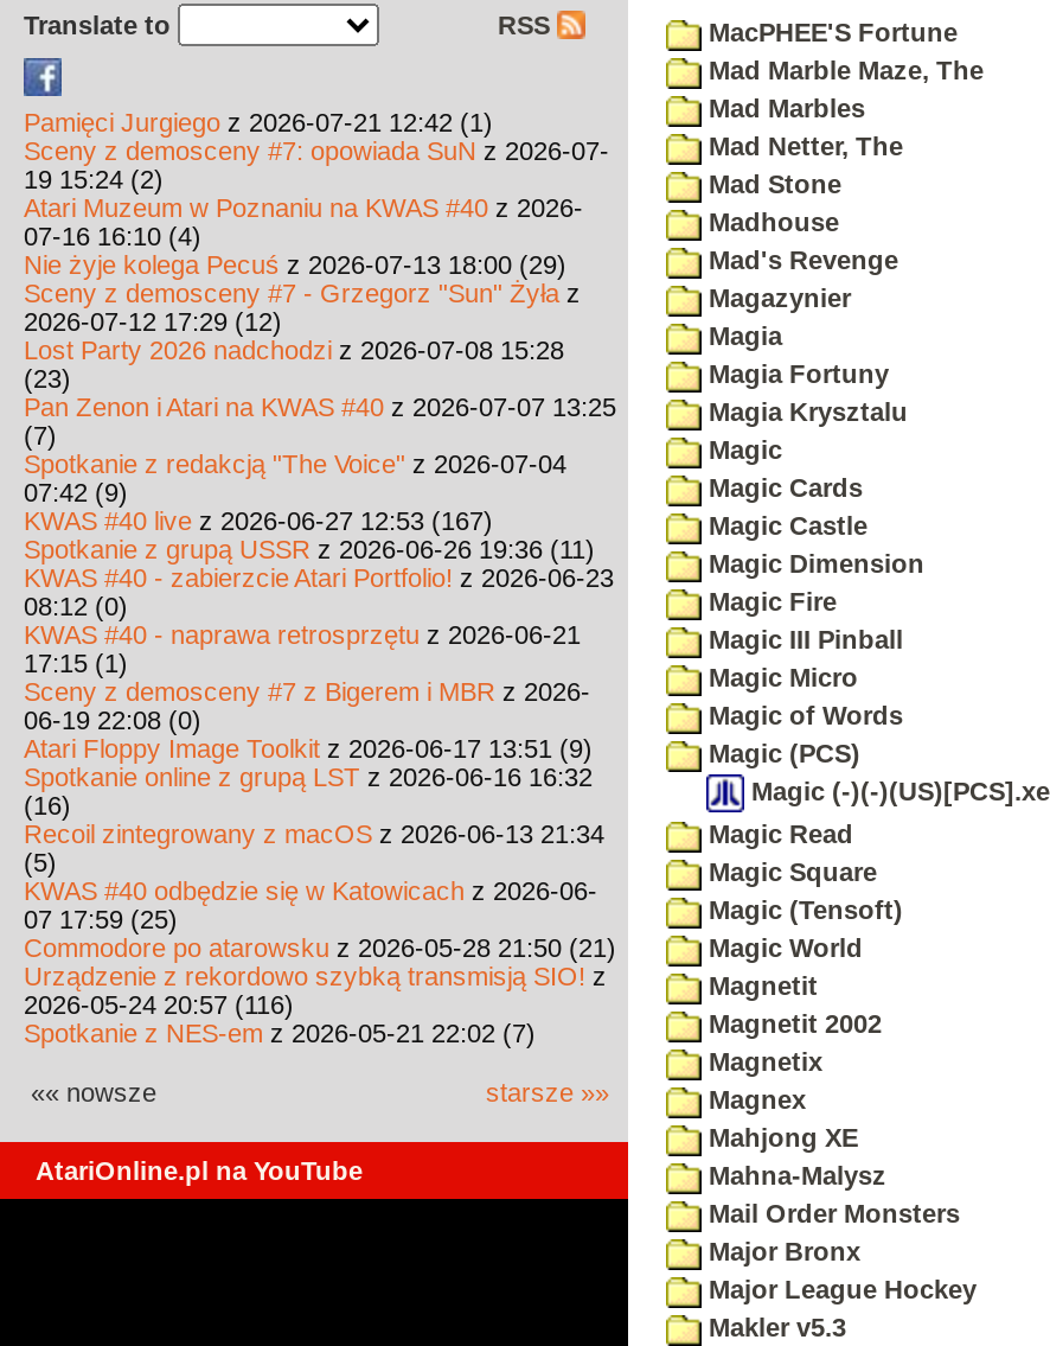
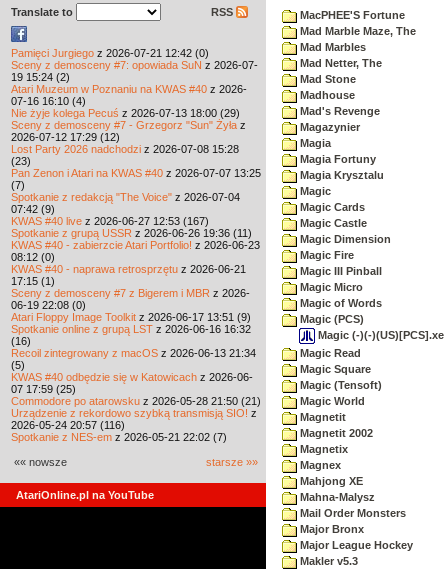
[24,108,493,136] Pamięci Jurgiego z 2026-07-21 12:42 (1) -> [11,47,209,59] Pamięci Jurgiego z 2026-07-21 12:42 (0)

